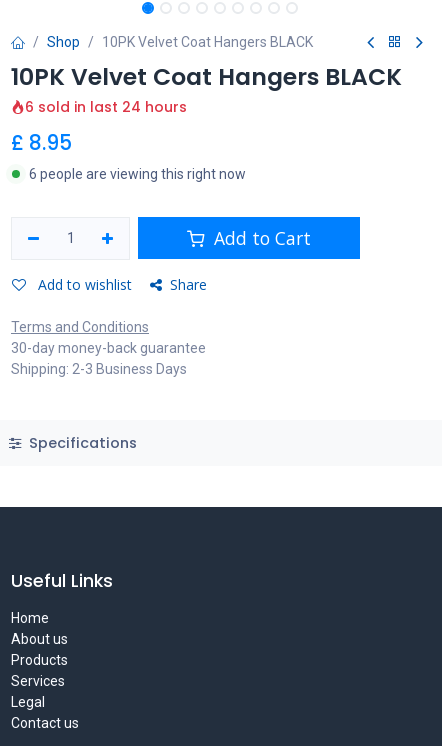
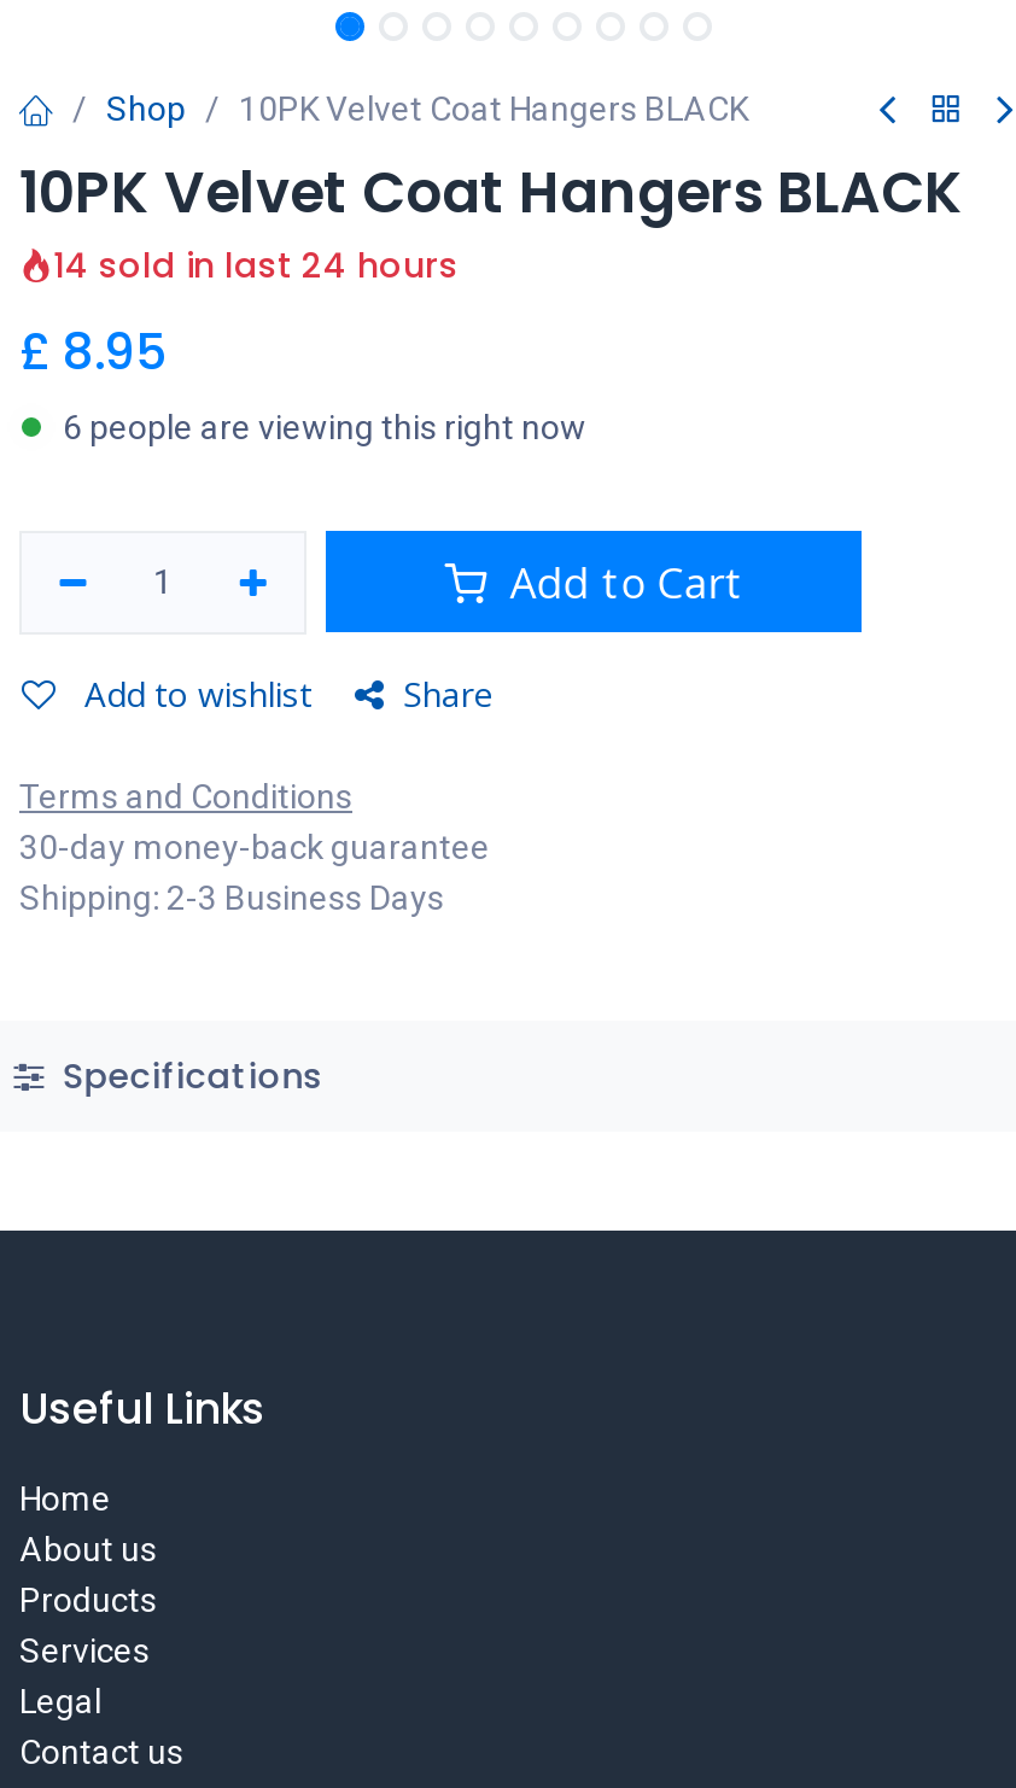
[25,97,187,117] 6 sold in last 24 hours -> [53,241,459,289] 14 sold in last 24 hours

